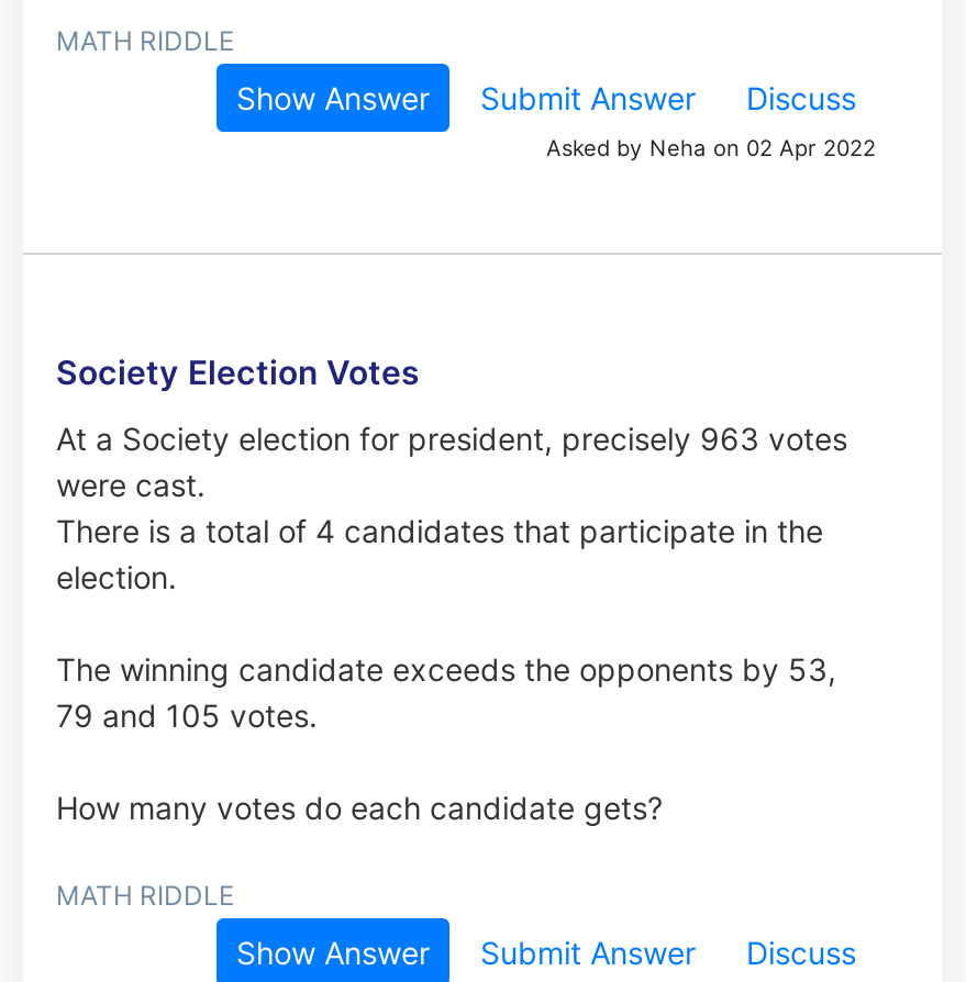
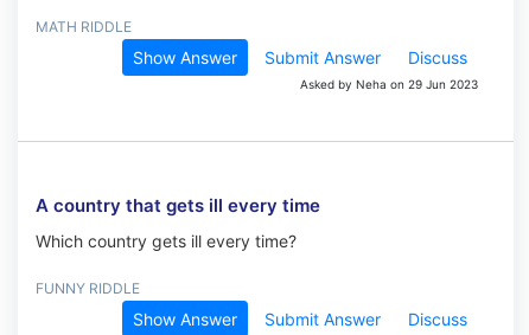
[546,133,876,159] Asked by Neha on 02 Apr 2022 -> [300,76,478,91] Asked by Neha on 29 Jun 2023
[56,351,847,911] Society Election Votes | At a Society election for president, precisely 963 votes | were cast. | There is a total of 4 candidates that participate in the | election. | The winning candidate exceeds the opponents by 53, | 79 and 105 votes. | How many votes do each candidate gets? | MATH RIDDLE -> [36,194,320,297] A country that gets ill every time | Which country gets ill every time? | FUNNY RIDDLE

